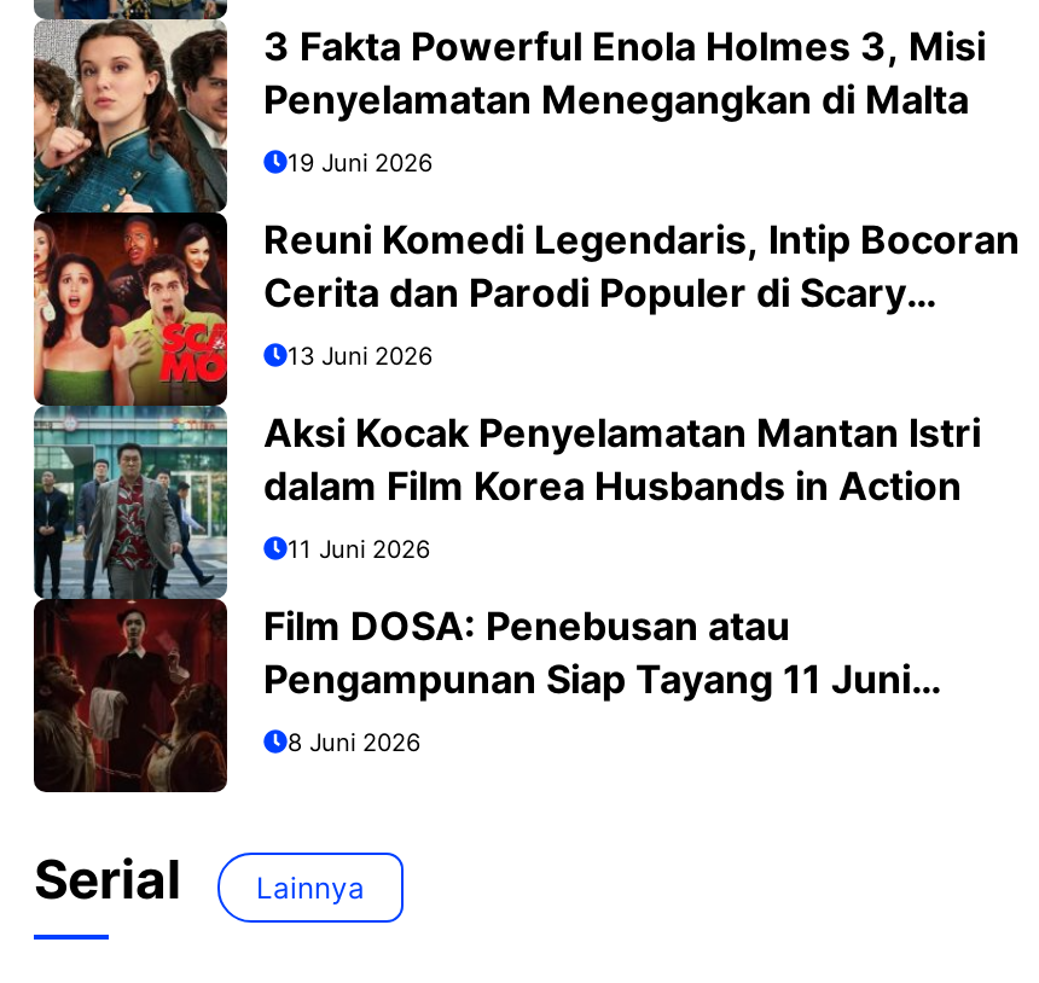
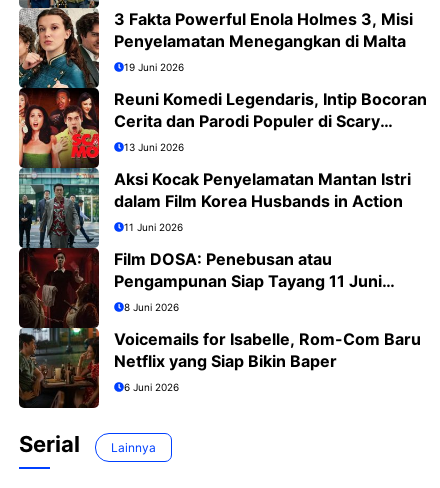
none -> [19,328,421,408] [image] | Voicemails for Isabelle, Rom-Com Baru | Netflix yang Siap Bikin Baper | 6 Juni 2026

